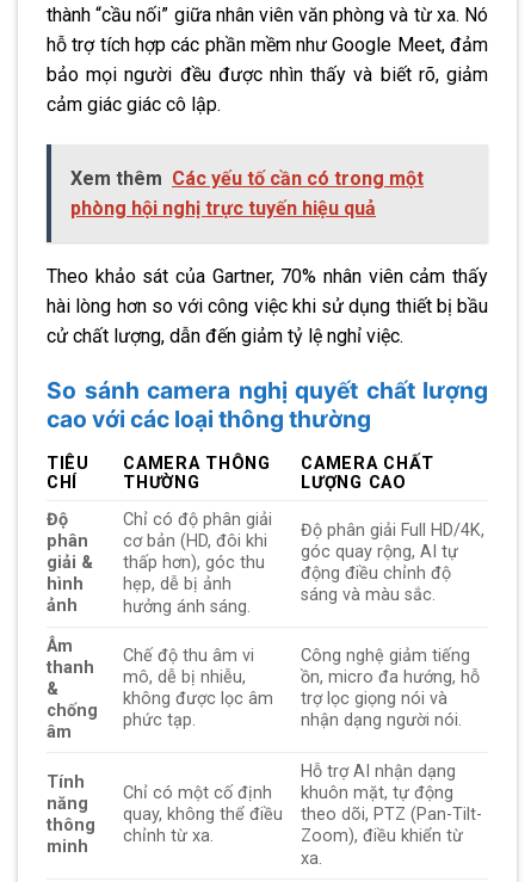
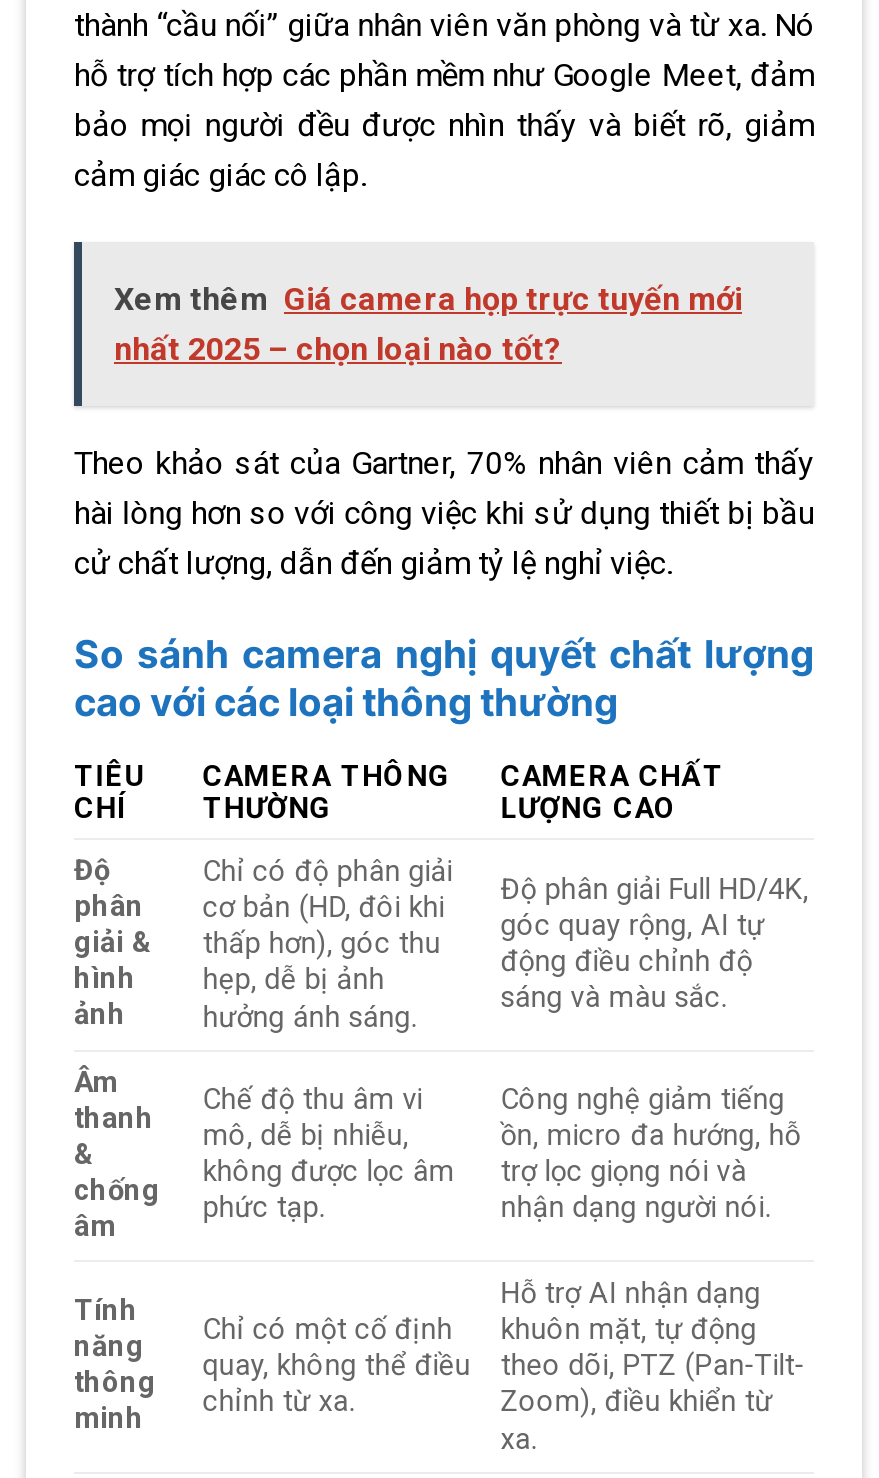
[70,167,424,220] Xem thêm Các yếu tố cần có trong một | phòng hội nghị trực tuyến hiệu quả -> [114,280,742,368] Xem thêm Giá camera họp trực tuyến mới | nhất 2025 – chọn loại nào tốt?

